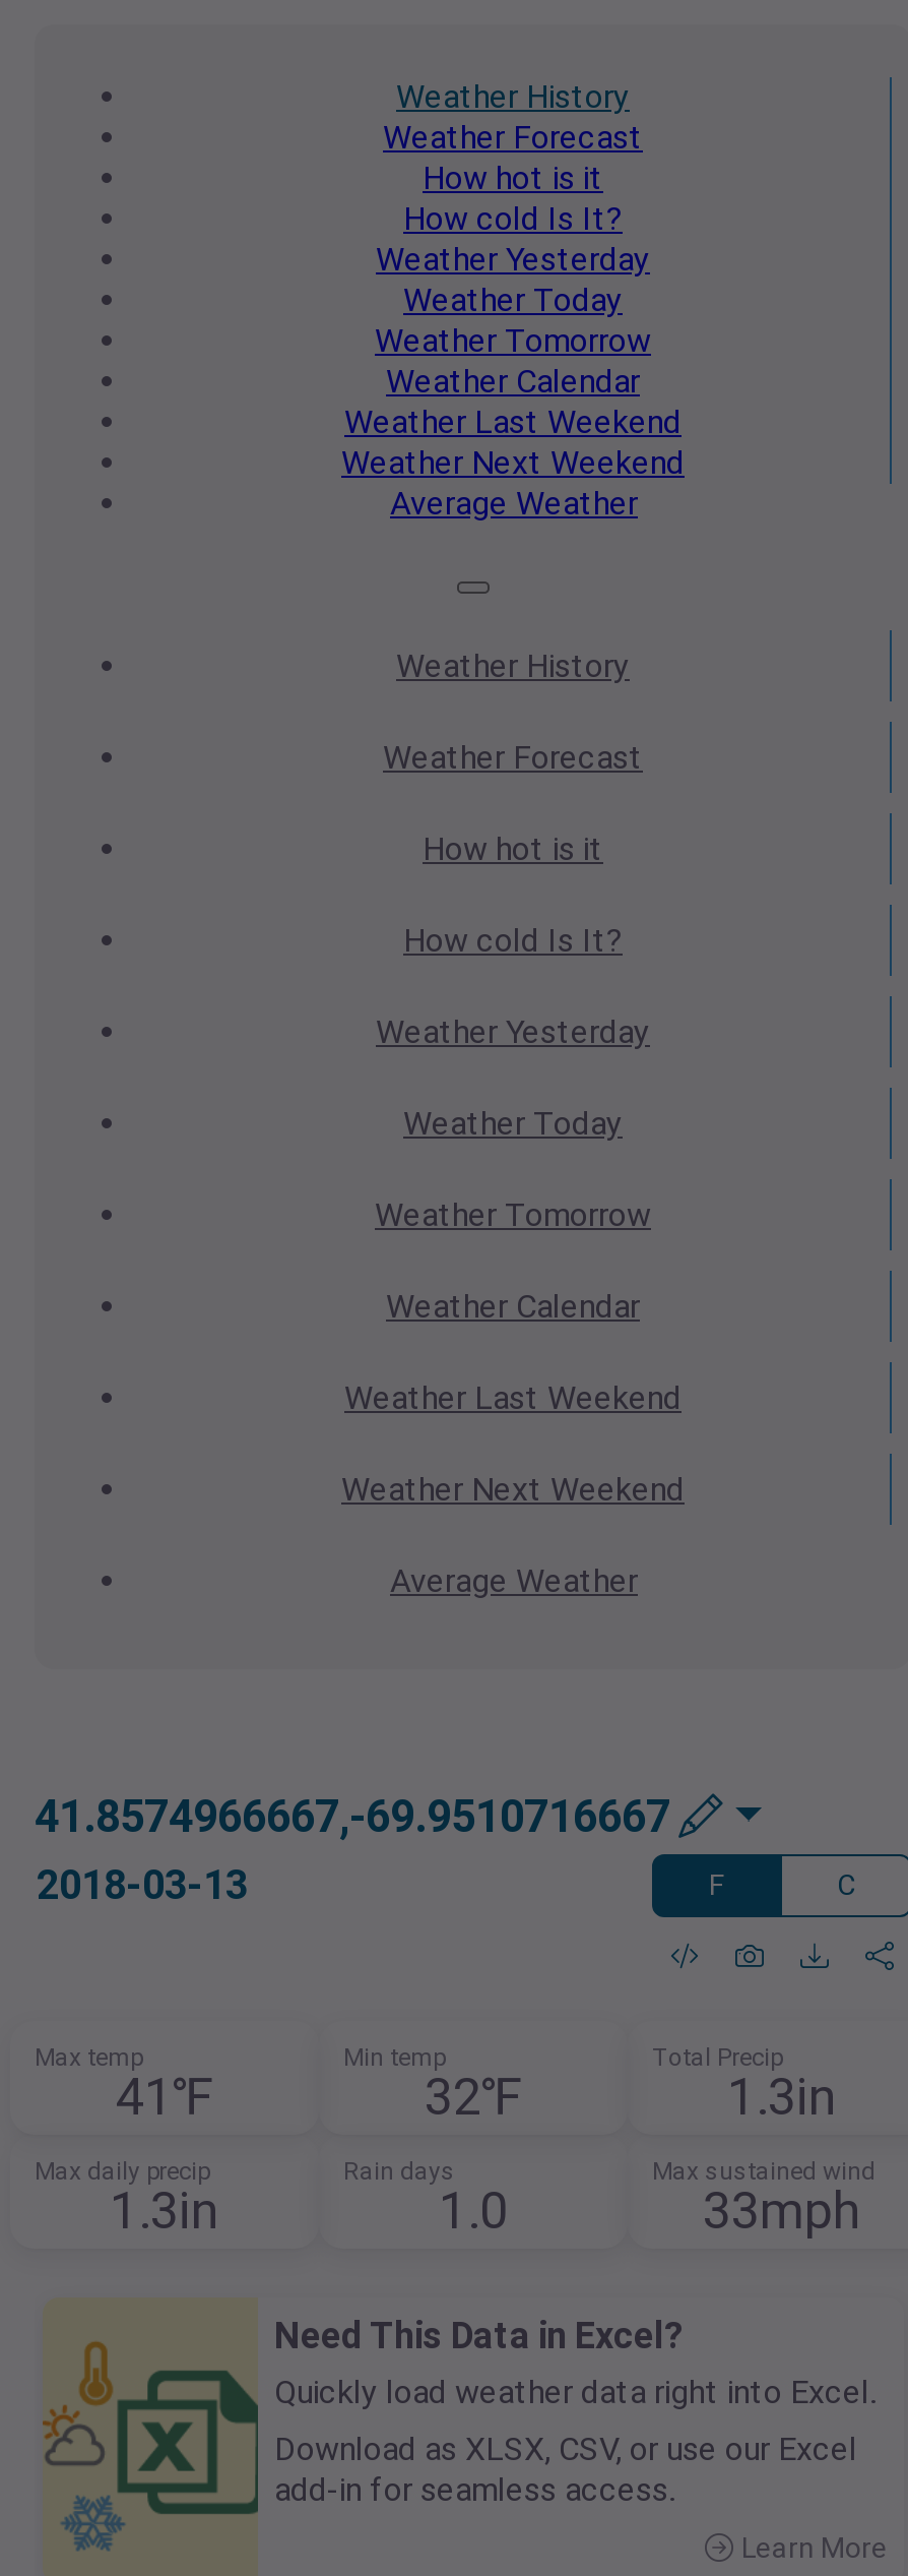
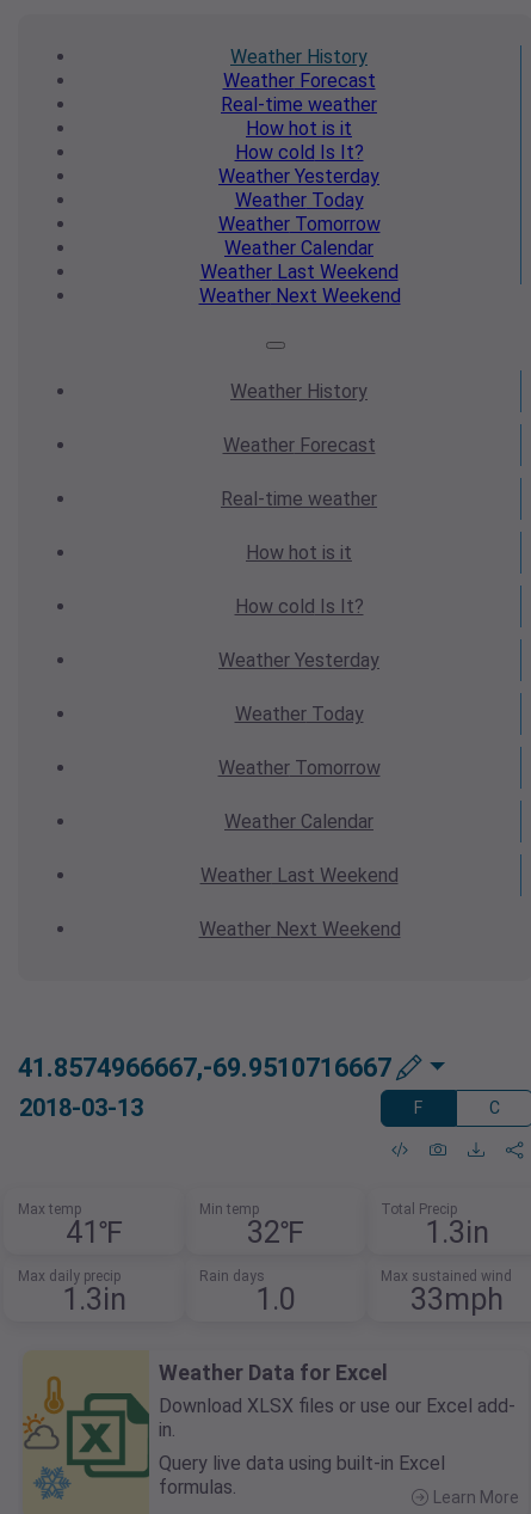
moved [341,159,685,482] -> [199,117,400,307]: How hot is it | How cold Is It? | Weather Yesterday | Weather Today | Weather Tomorrow | Weather Calendar | Weather Last Weekend | Weather Next Weekend
none -> [221,93,377,116] Real-time weather
[390,484,638,523] Average Weather -> none
none -> [221,488,377,510] Real-time weather
moved [341,830,685,1509] -> [199,541,400,941]: How hot is it | How cold Is It? | Weather Yesterday | Weather Today | Weather Tomorrow | Weather Calendar | Weather Last Weekend | Weather Next Weekend
[390,1562,638,1600] Average Weather -> none
[274,2314,875,2412] Need This Data in Excel? | Quickly load weather data right into Excel. -> [159,1360,515,1441] Weather Data for Excel | Download XLSX files or use our Excel add- | in.
[274,2430,857,2509] Download as XLSX, CSV, or use our Excel | add-in for seamless access. -> [159,1452,445,1499] Query live data using built-in Excel | formulas.

